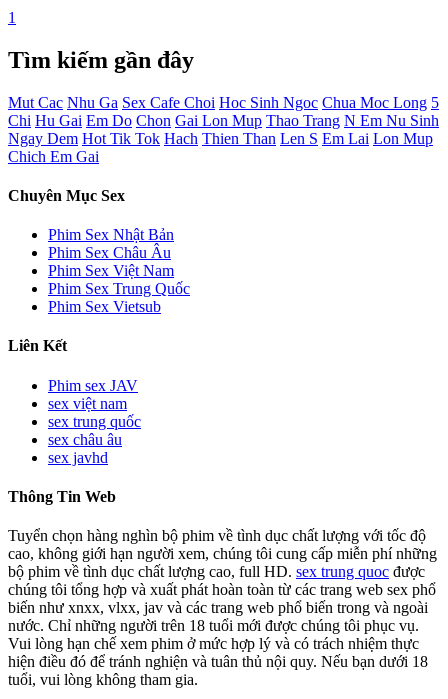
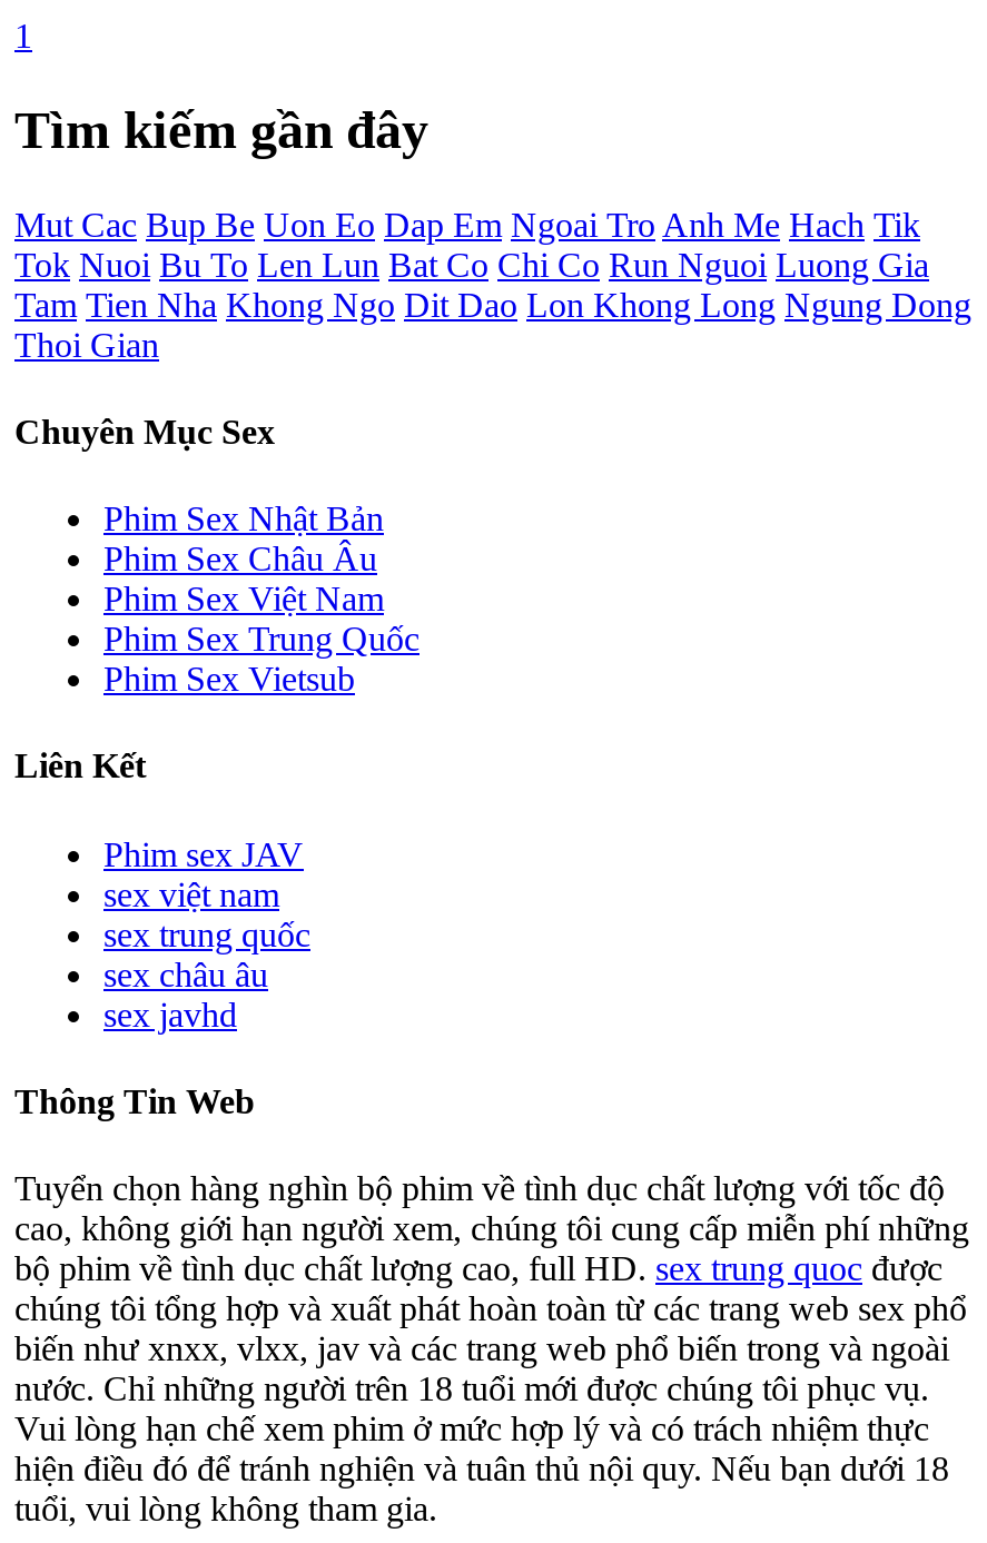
[8,94,439,165] Mut Cac Nhu Ga Sex Cafe Choi Hoc Sinh Ngoc Chua Moc Long 5 | Chi Hu Gai Em Do Chon Gai Lon Mup Thao Trang N Em Nu Sinh | Ngay Dem Hot Tik Tok Hach Thien Than Len S Em Lai Lon Mup | Chich Em Gai -> [14,205,971,363] Mut Cac Bup Be Uon Eo Dap Em Ngoai Tro Anh Me Hach Tik | Tok Nuoi Bu To Len Lun Bat Co Chi Co Run Nguoi Luong Gia | Tam Tien Nha Khong Ngo Dit Dao Lon Khong Long Ngung Dong | Thoi Gian

